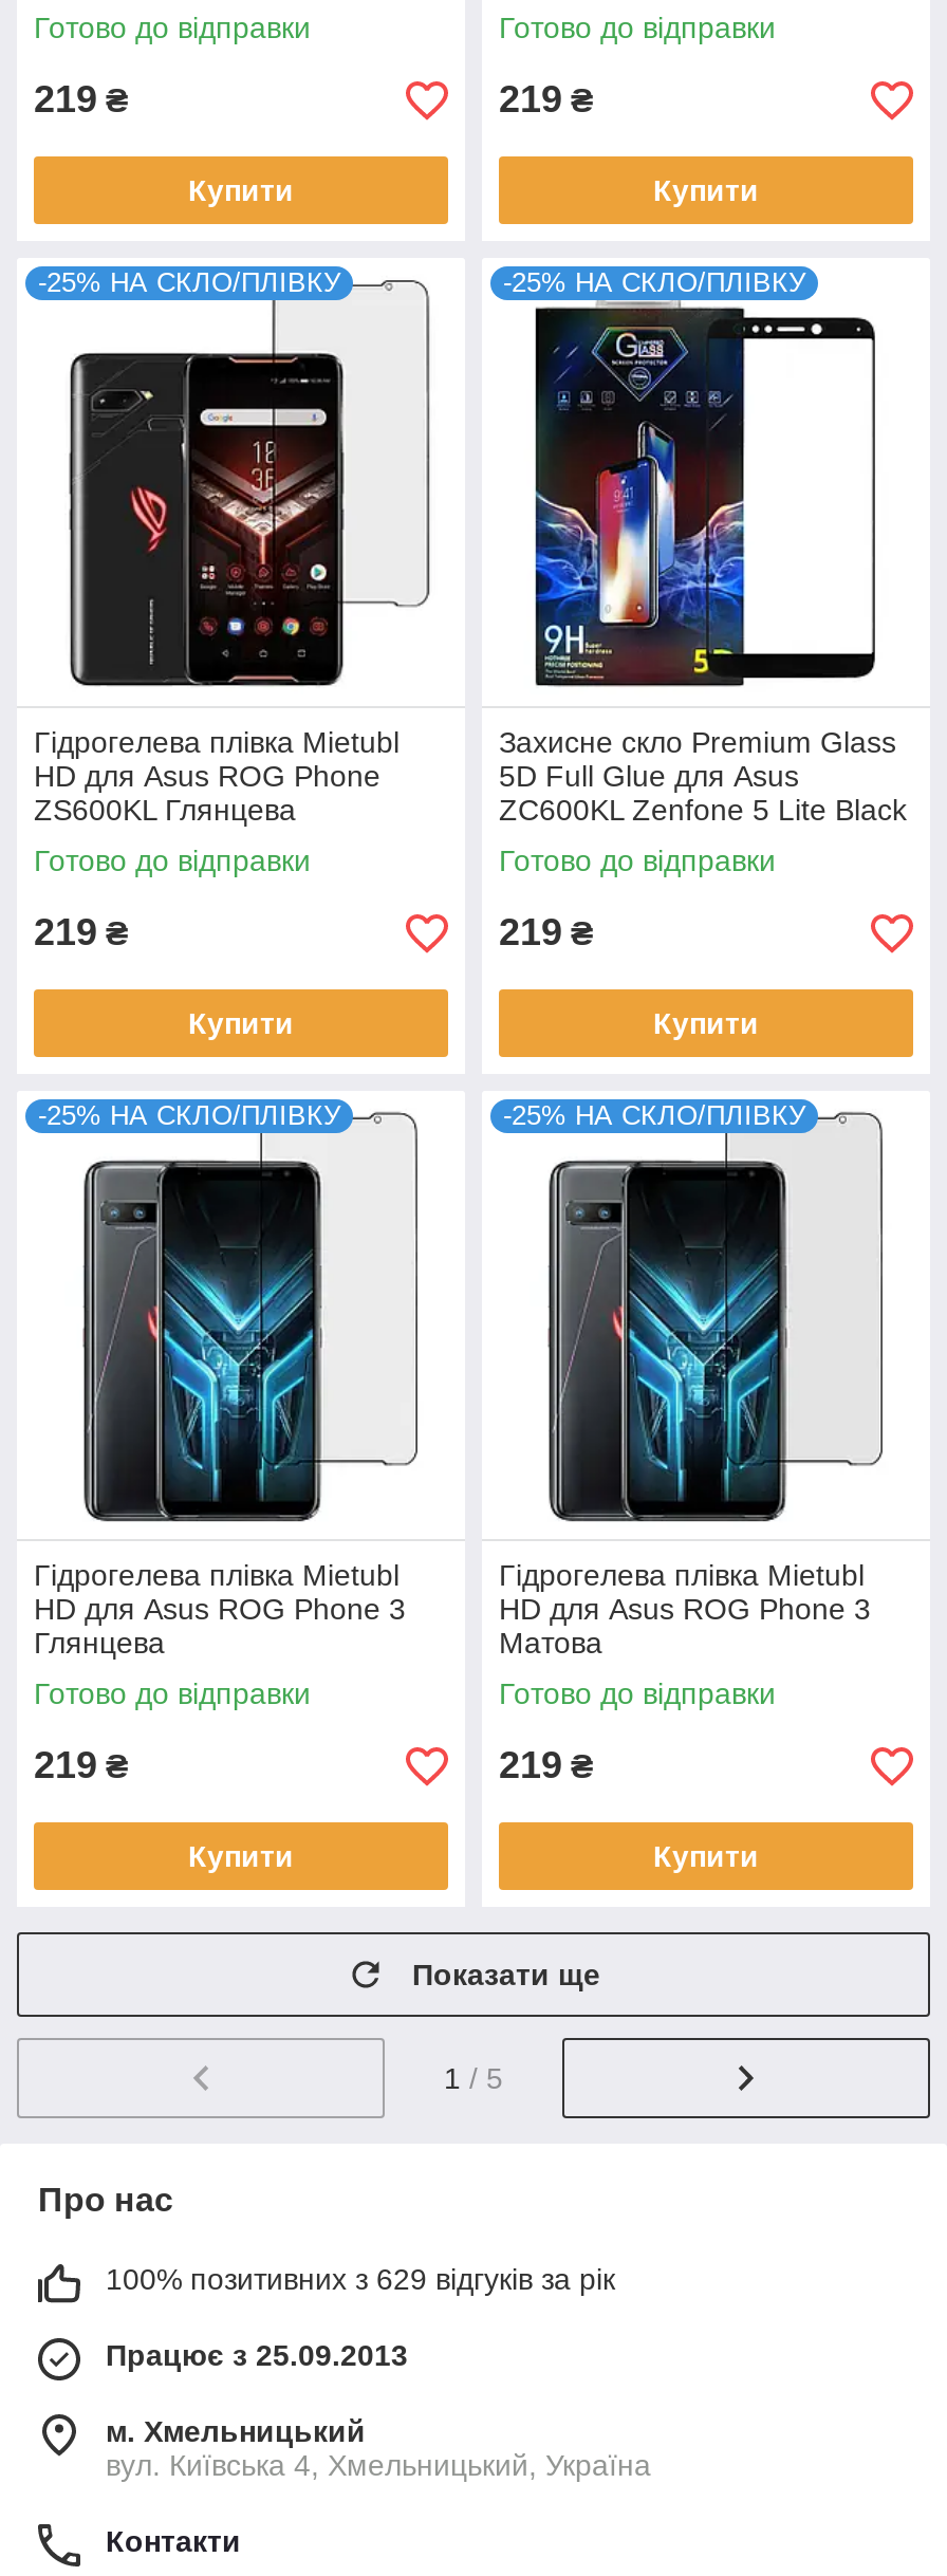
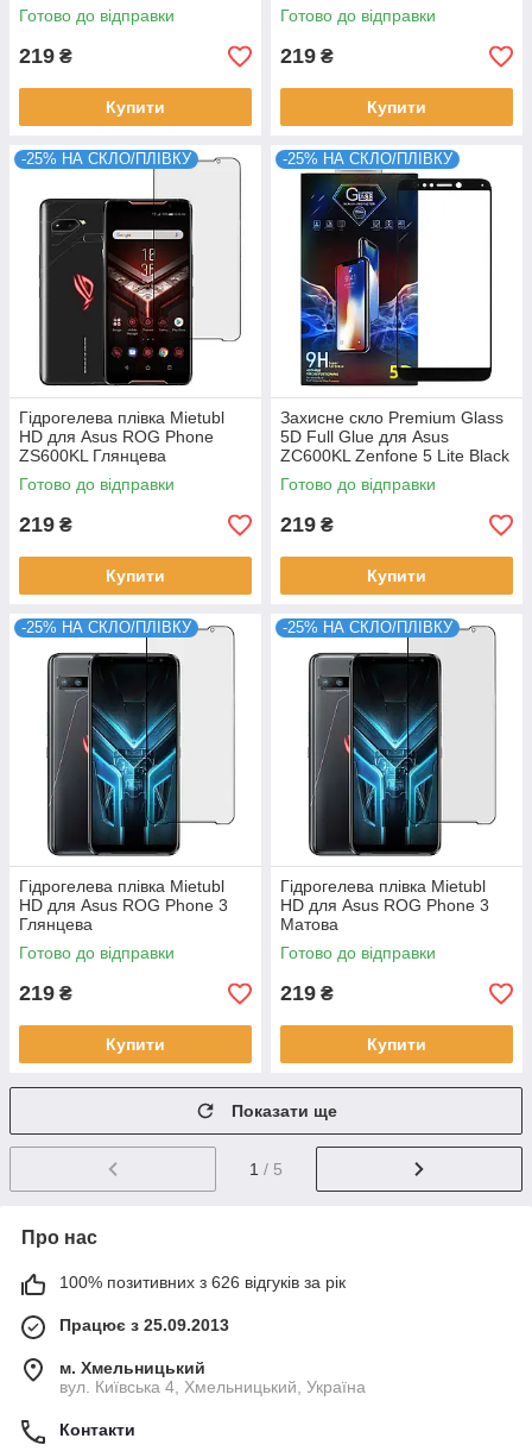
[106,2262,615,2296] 100% позитивних з 629 відгуків за рік -> [59,1273,346,1292] 100% позитивних з 626 відгуків за рік

